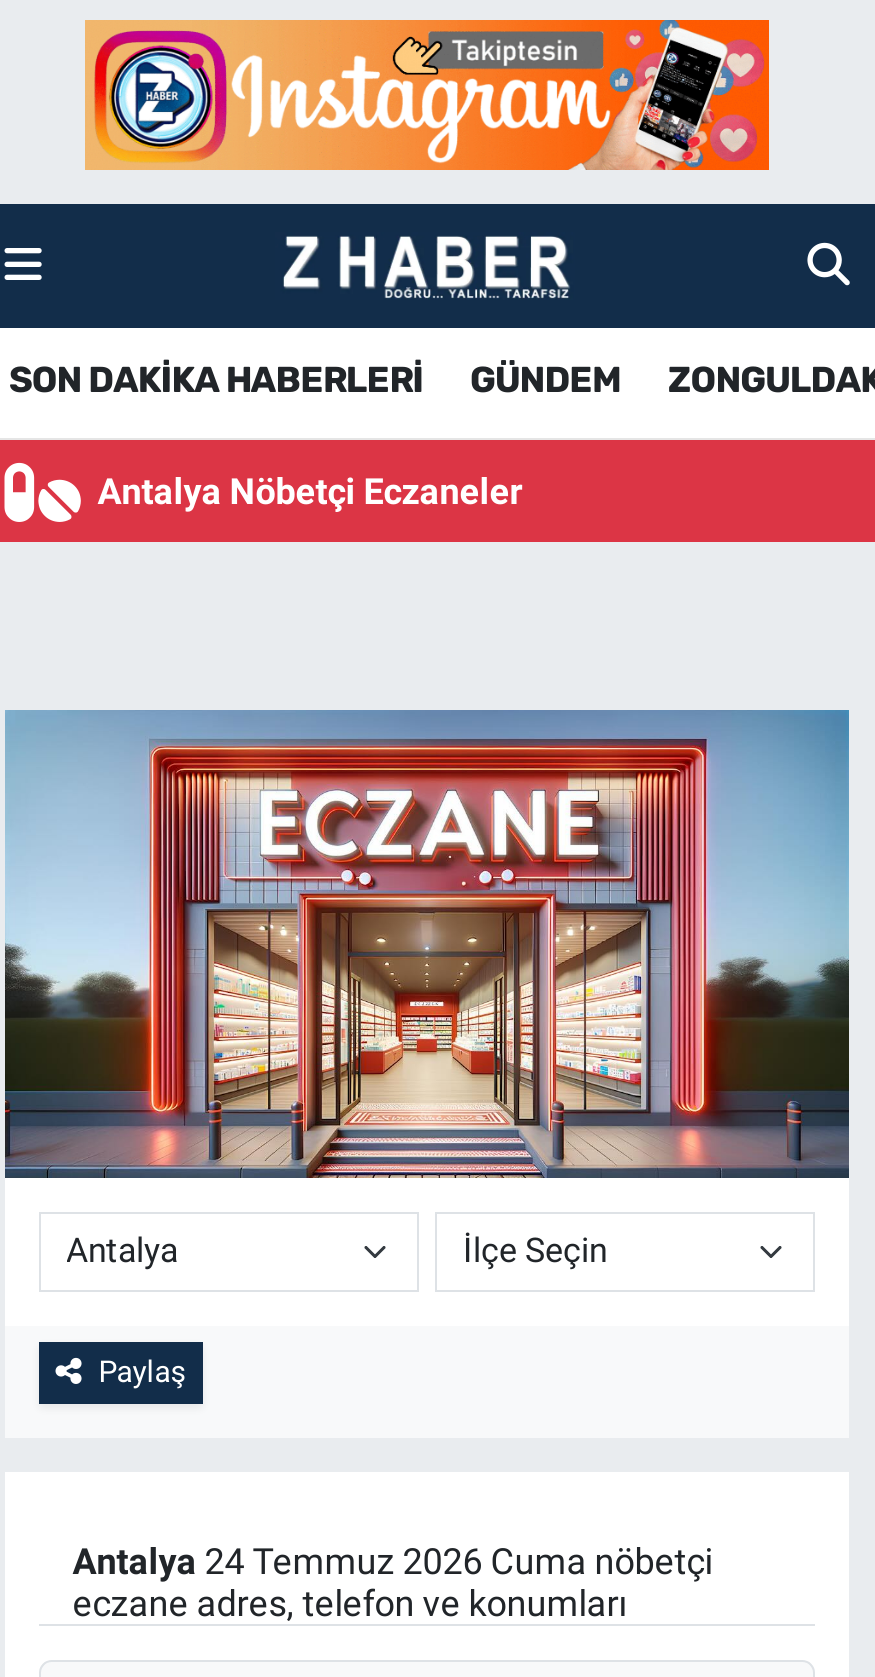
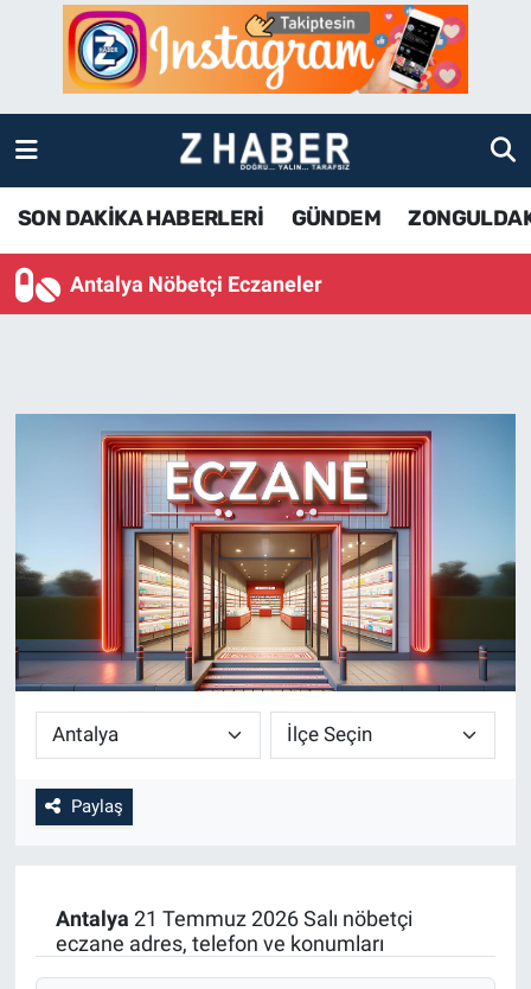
[73,1539,713,1581] Antalya 24 Temmuz 2026 Cuma nöbetçi -> [55,906,412,930] Antalya 21 Temmuz 2026 Salı nöbetçi

